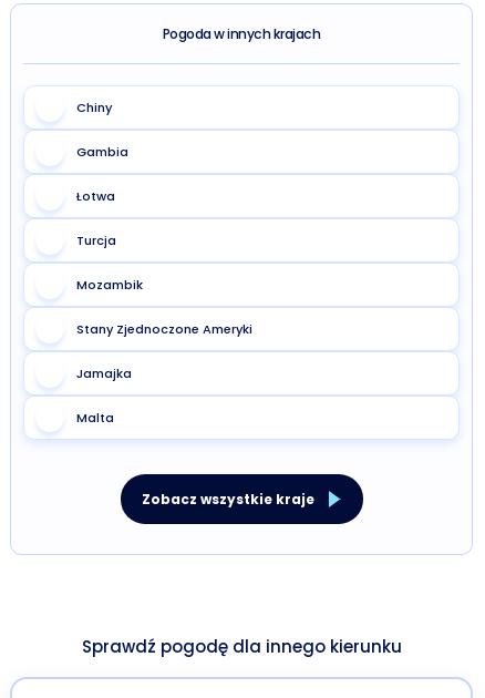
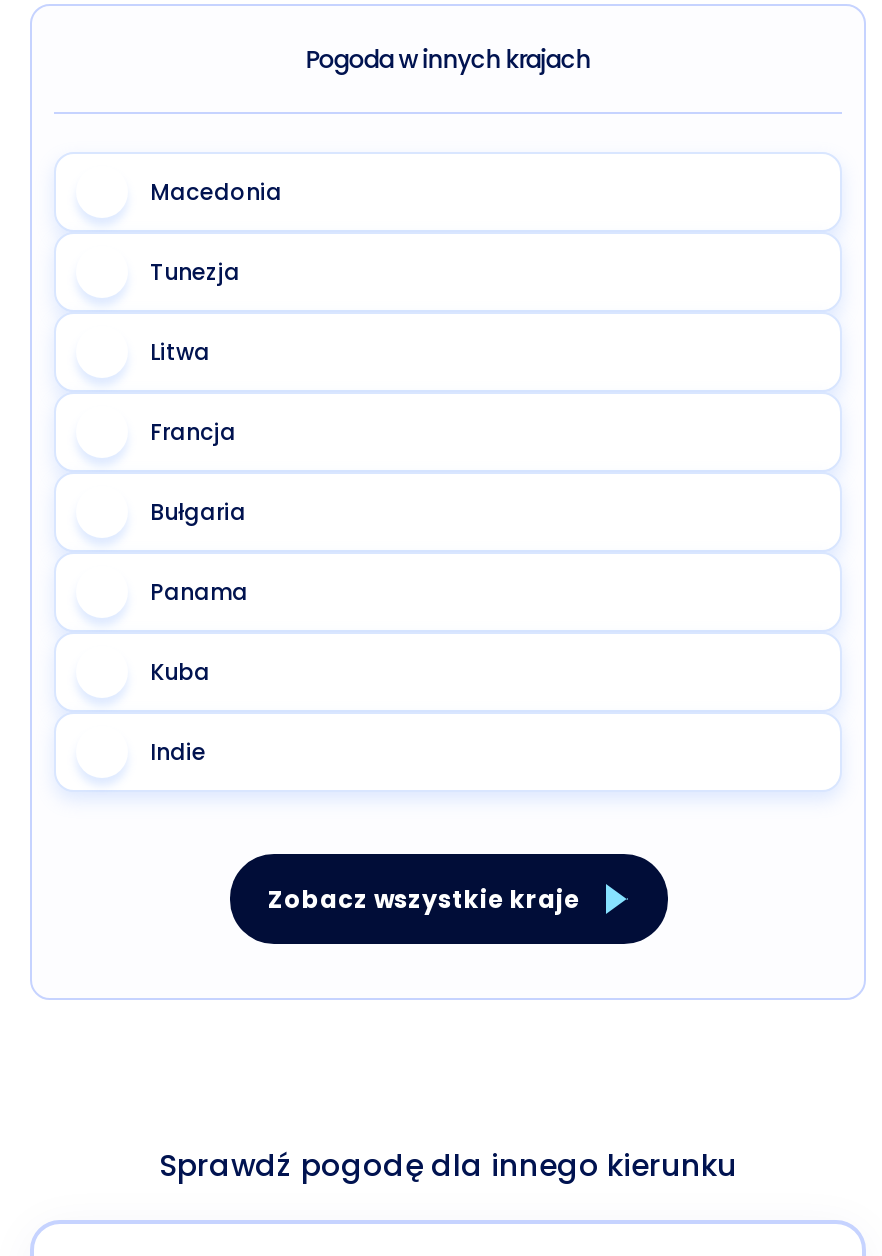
[76,98,112,116] Chiny -> [150,175,282,207] Macedonia
[76,142,128,160] Gambia -> [150,255,240,287] Tunezja
[76,187,115,205] Łotwa -> [150,335,210,367] Litwa
[76,231,116,249] Turcja -> [150,415,236,447] Francja
[76,275,143,293] Mozambik -> [150,495,246,527] Bułgaria
[76,320,252,337] Stany Zjednoczone Ameryki -> [150,575,248,607] Panama
[76,364,132,382] Jamajka -> [150,655,210,687] Kuba
[76,408,114,426] Malta -> [150,735,206,767] Indie

